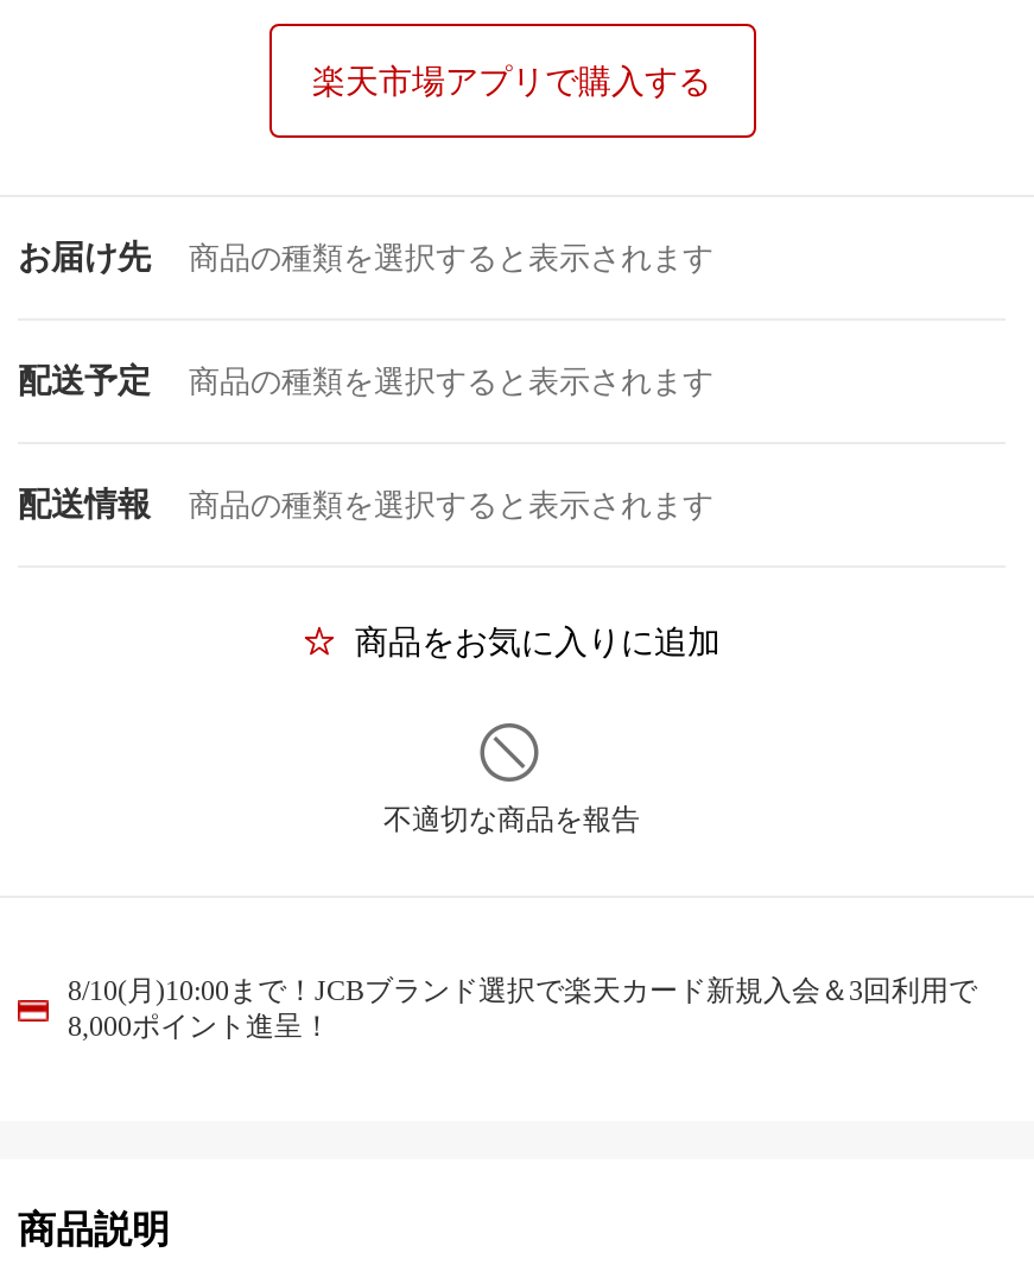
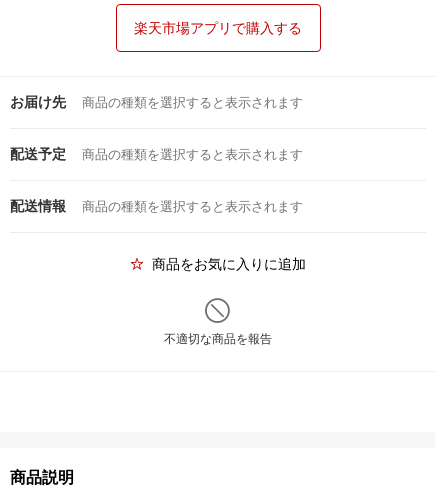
[68,974,977,1043] 8/10(月)10:00まで！JCBブランド選択で楽天カード新規入会＆3回利用で | 8,000ポイント進呈！ -> none

